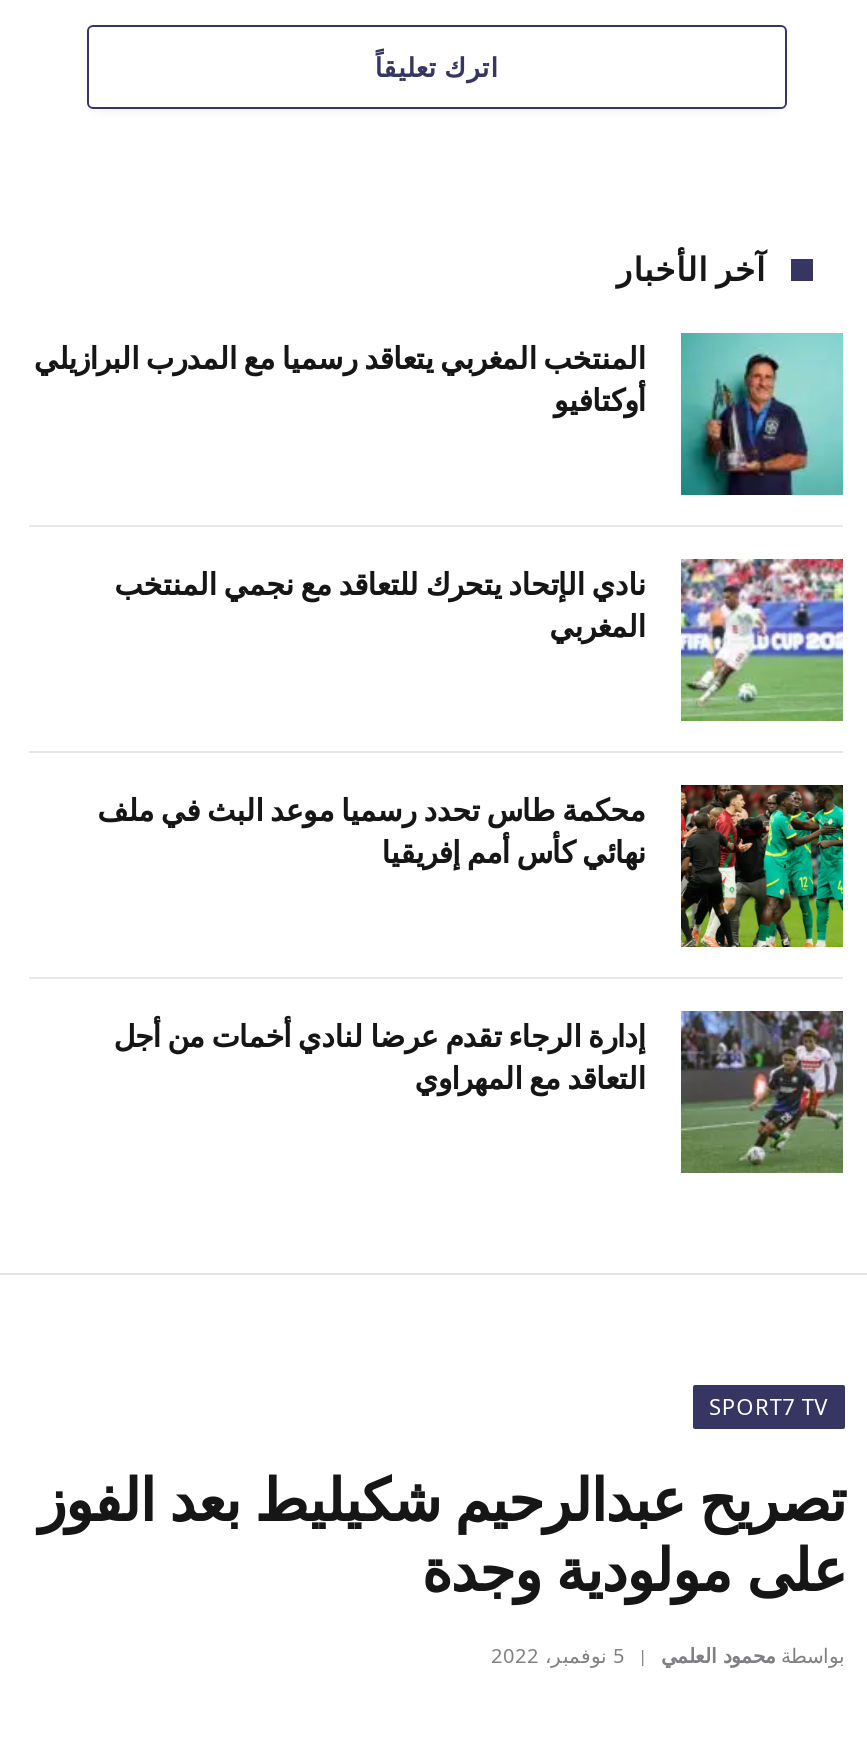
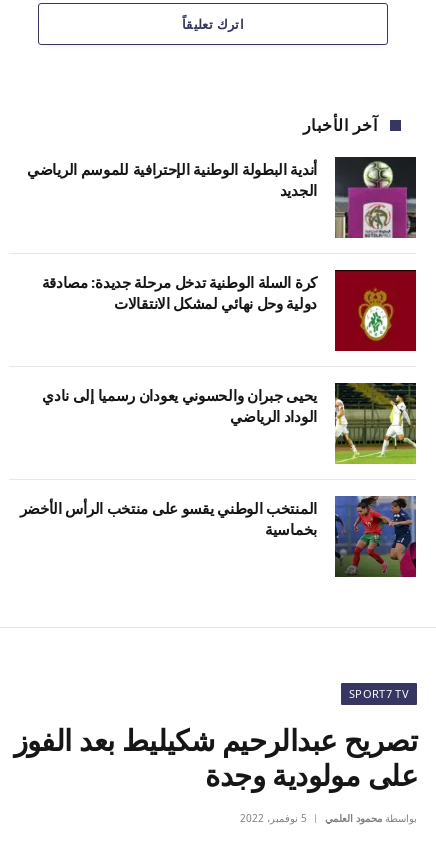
[34,331,845,497] [image] | المنتخب المغربي يتعاقد رسميا مع المدرب البرازيلي | أوكتافيو -> [27,156,417,239] [image] | أندية البطولة الوطنية الإحترافية للموسم الرياضي | الجديد
[114,557,845,723] [image] | نادي الإتحاد يتحرك للتعاقد مع نجمي المنتخب | المغربي -> [42,269,417,352] [image] | كرة السلة الوطنية تدخل مرحلة جديدة: مصادقة | دولية وحل نهائي لمشكل الانتقالات
[97,783,845,949] [image] | محكمة طاس تحدد رسميا موعد البث في ملف | نهائي كأس أمم إفريقيا -> [42,383,417,465] [image] | يحيى جبران والحسوني يعودان رسميا إلى نادي | الوداد الرياضي
[114,1009,845,1175] [image] | إدارة الرجاء تقدم عرضا لنادي أخمات من أجل | التعاقد مع المهراوي -> [20,495,417,578] [image] | المنتخب الوطني يقسو على منتخب الرأس الأخضر | بخماسية

